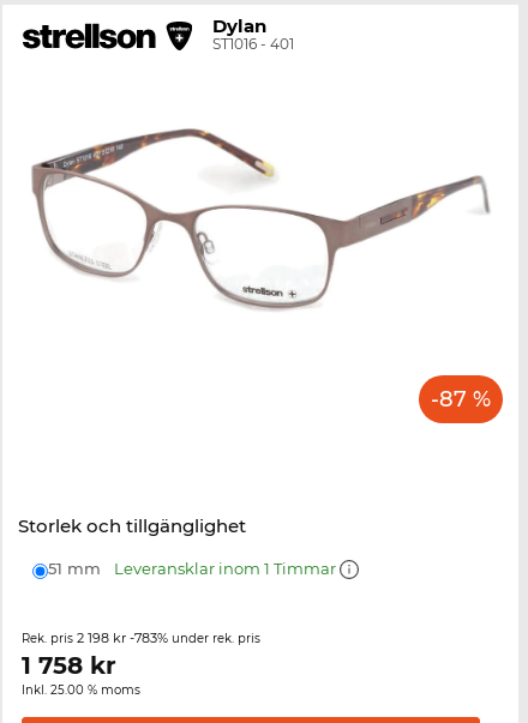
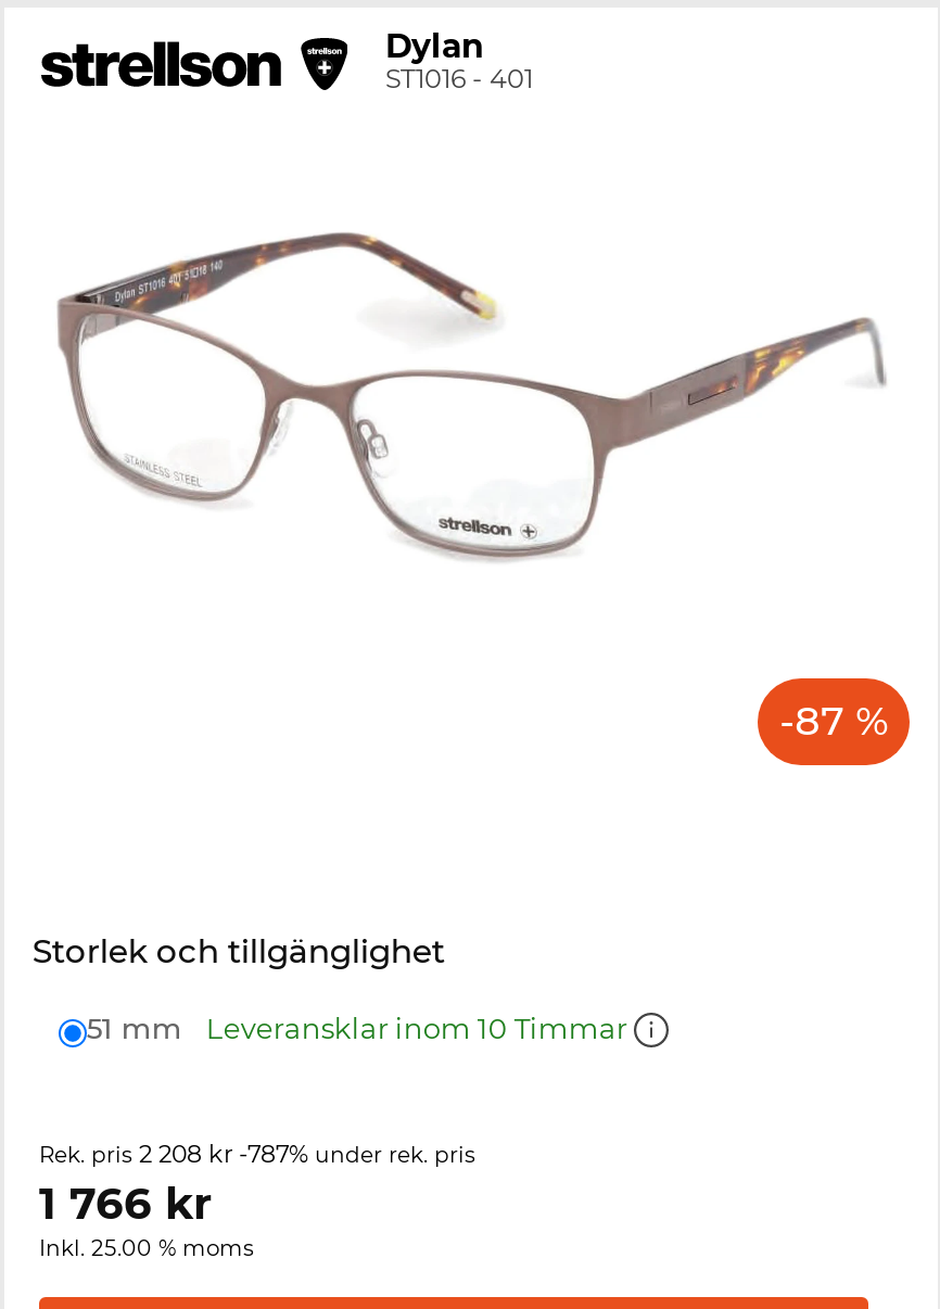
[48,559,339,578] 51 mm Leveransklar inom 1 Timmar -> [86,1011,633,1045] 51 mm Leveransklar inom 10 Timmar
[22,629,260,646] Rek. pris 2 198 kr -783% under rek. pris -> [39,1139,475,1169] Rek. pris 2 208 kr -787% under rek. pris
[22,651,116,680] 1 758 kr -> [39,1178,213,1230] 1 766 kr

